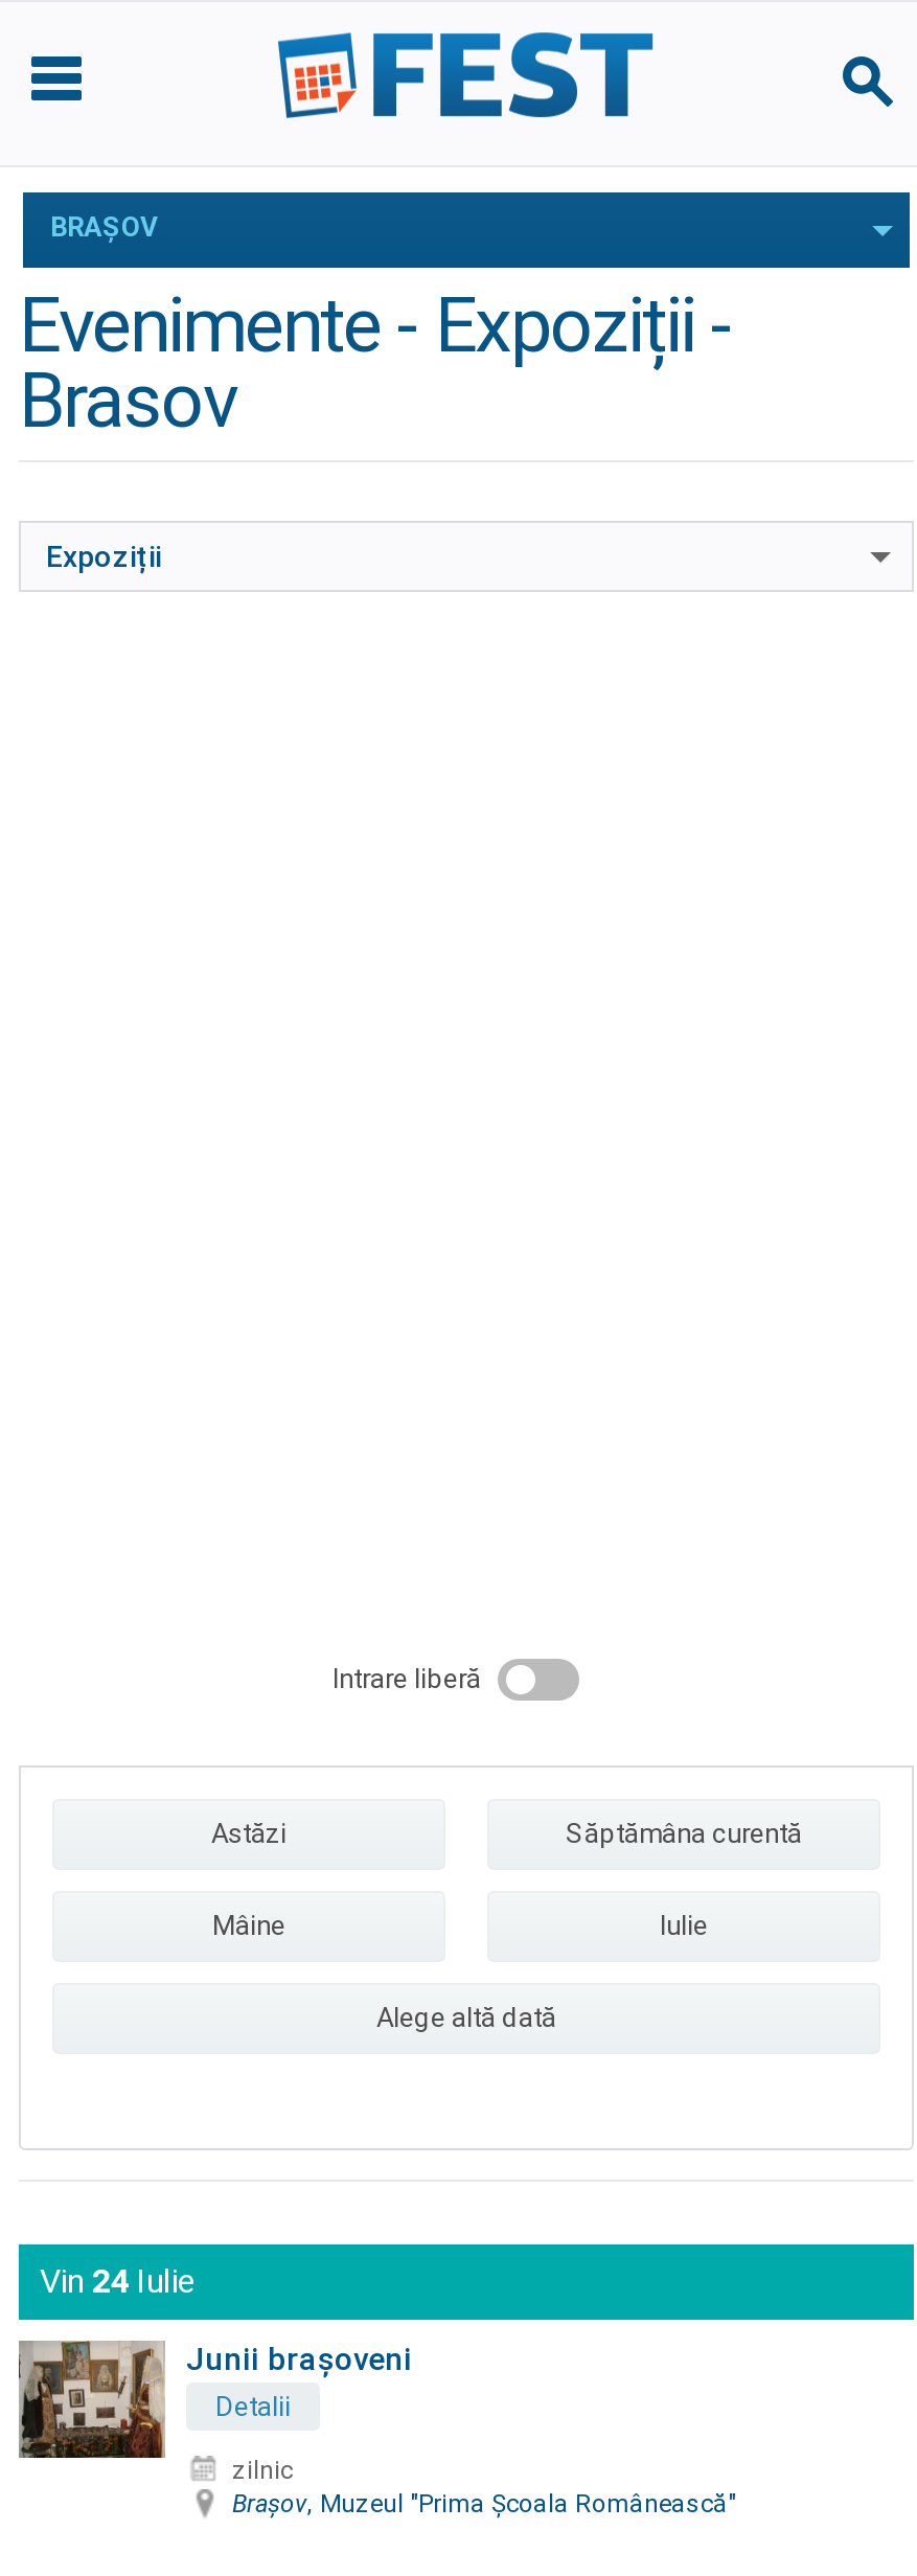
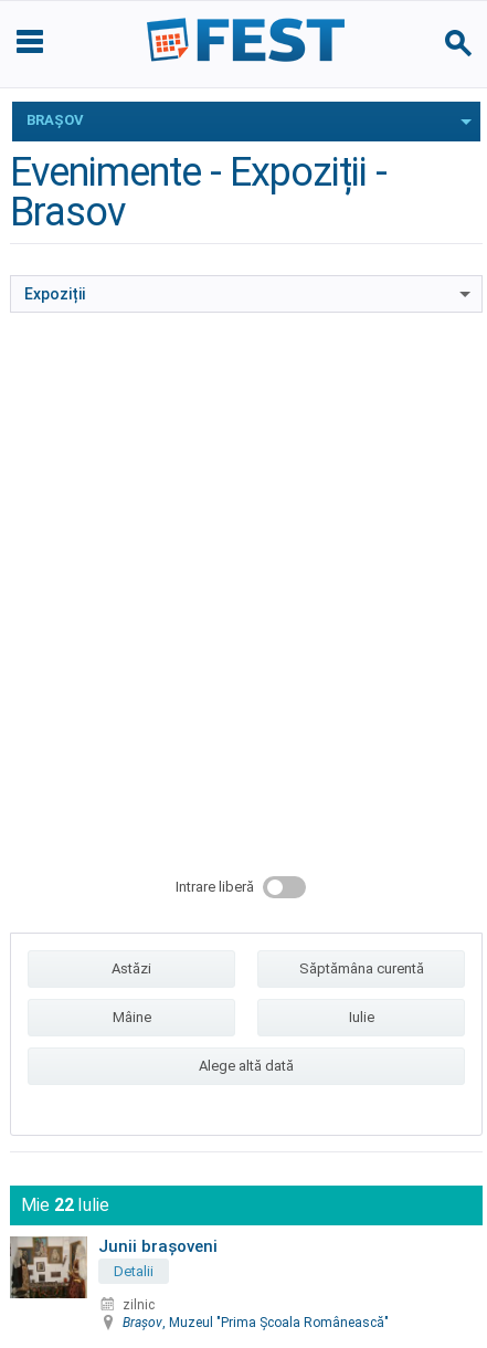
[40,2260,197,2300] Vin 24 Iulie -> [21,1194,109,1215] Mie 22 Iulie

